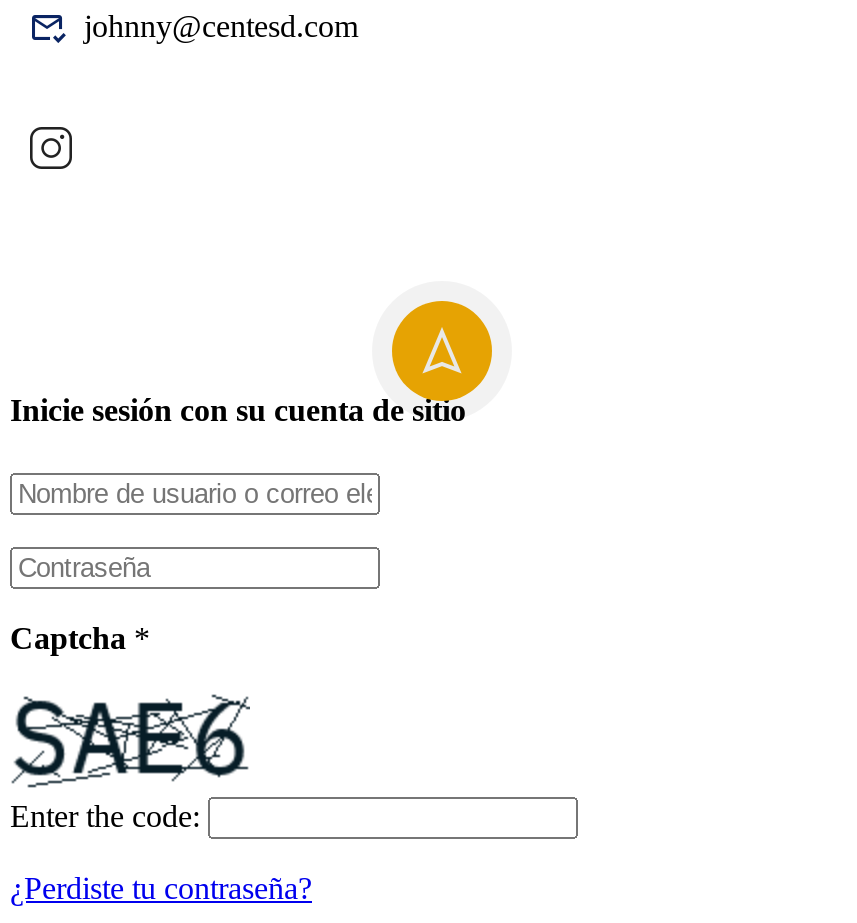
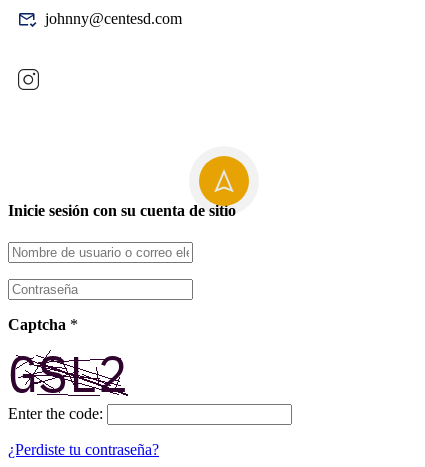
[10,693,252,789] [image] -> [9,349,129,399] [image]

